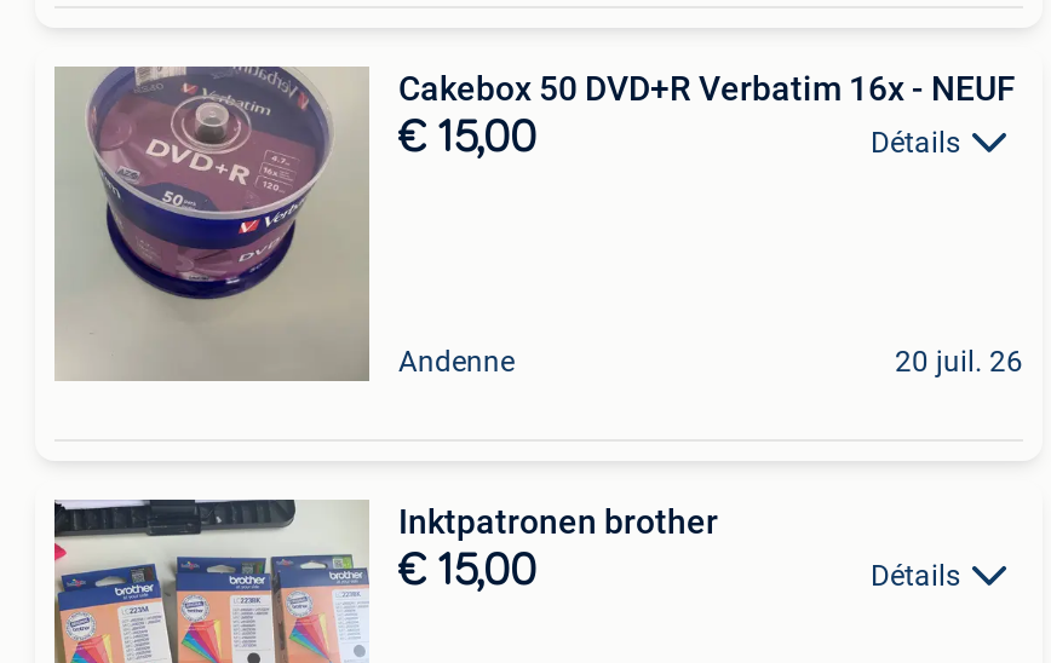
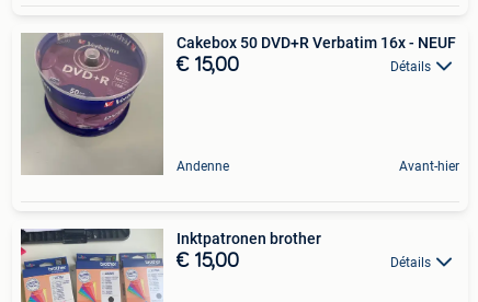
[895,345,1023,379] 20 juil. 26 -> [399,158,459,174] Avant-hier

